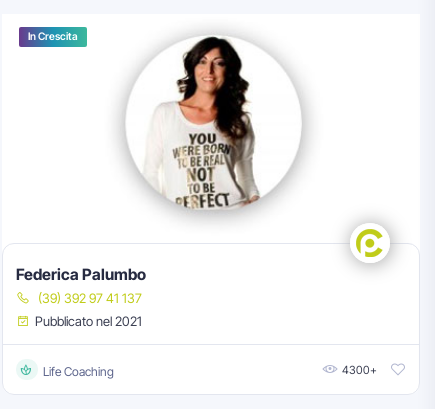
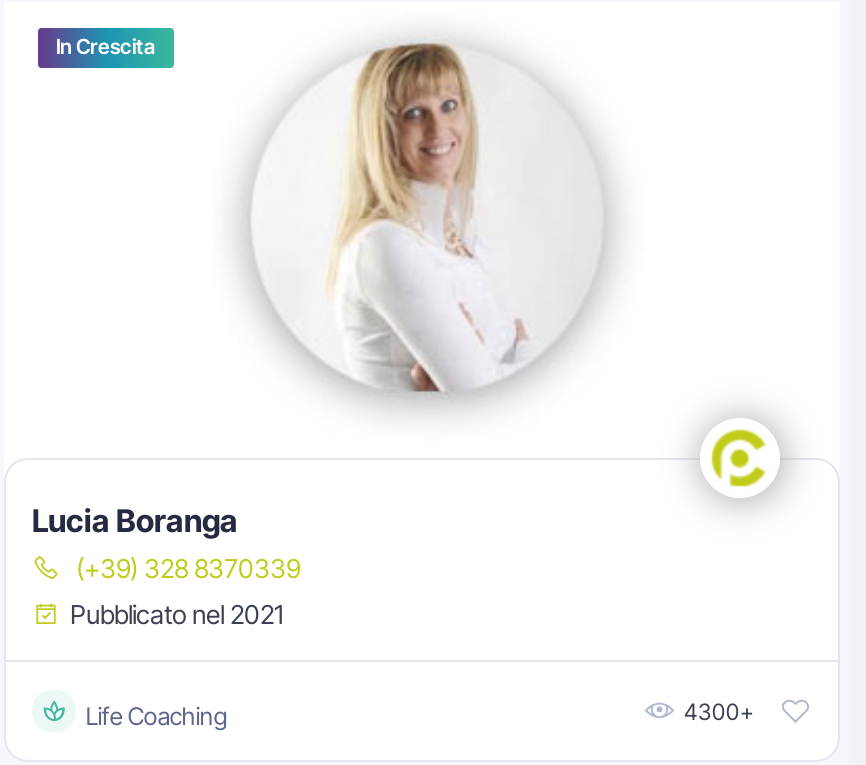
[162,36,264,210] [image] -> [314,42,598,394] [image]
[16,265,146,306] Federica Palumbo | (39) 392 97 41 137 -> [32,502,300,584] Lucia Boranga | (+39) 328 8370339

